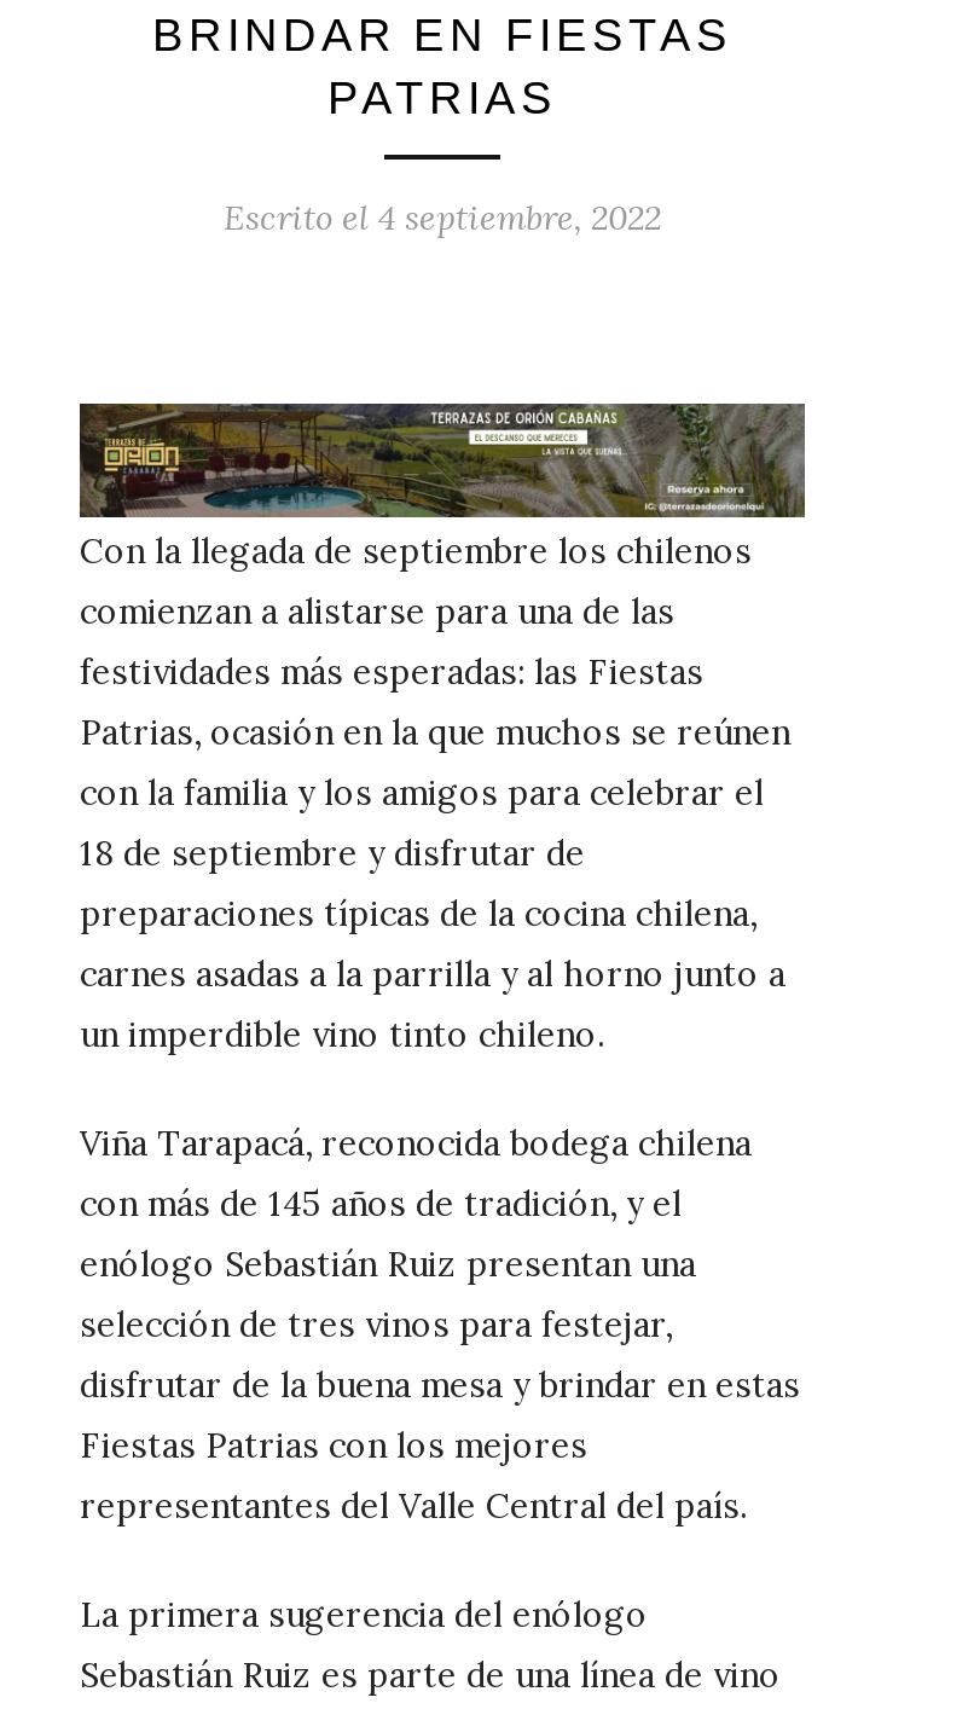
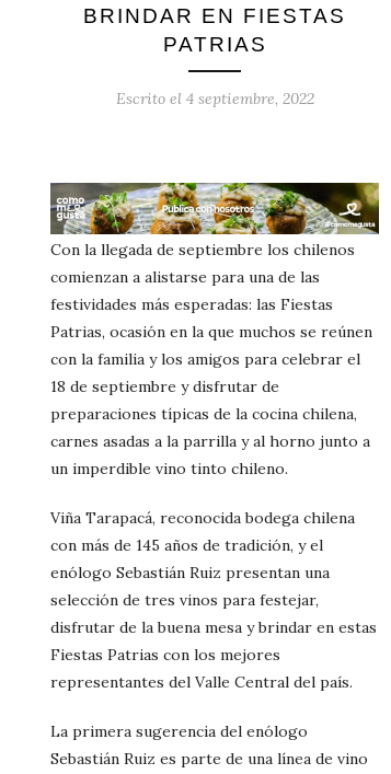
[80,401,807,520] [image] -> [49,182,380,235] [image]

